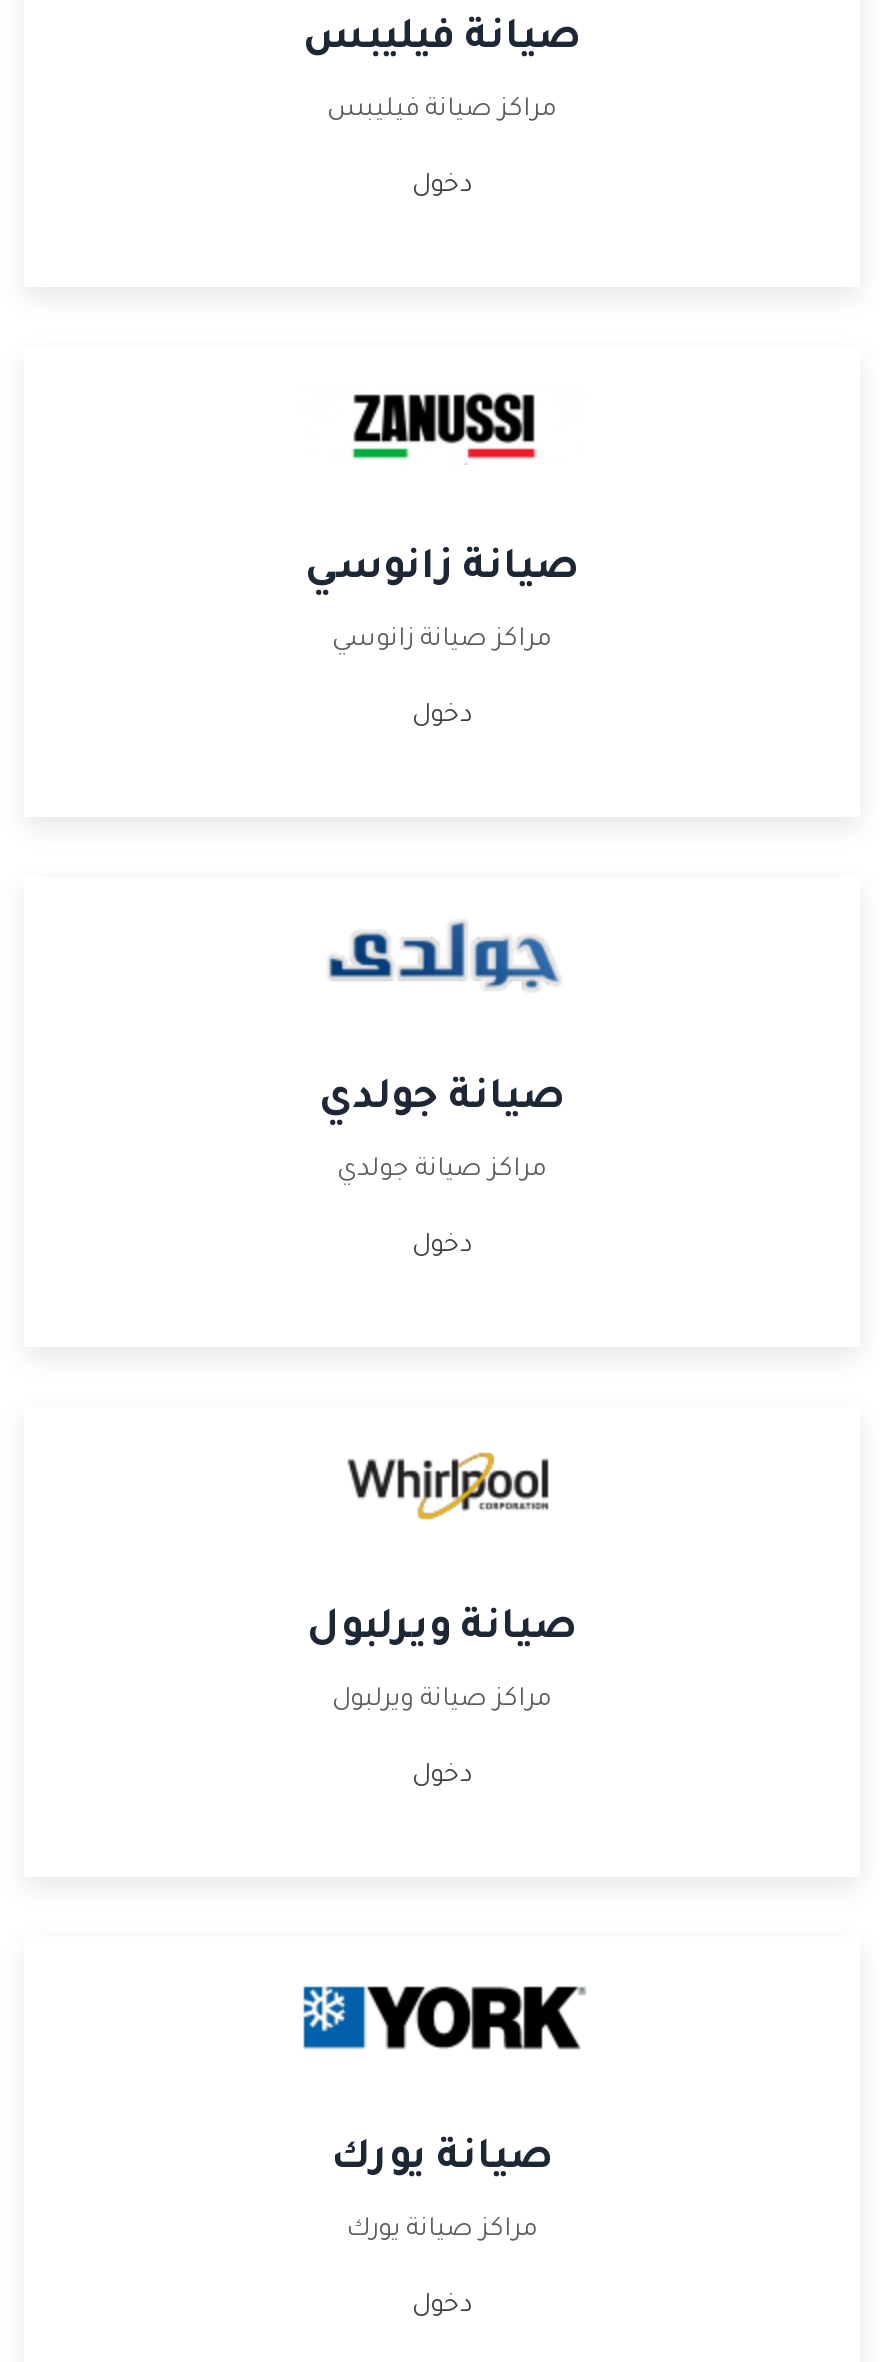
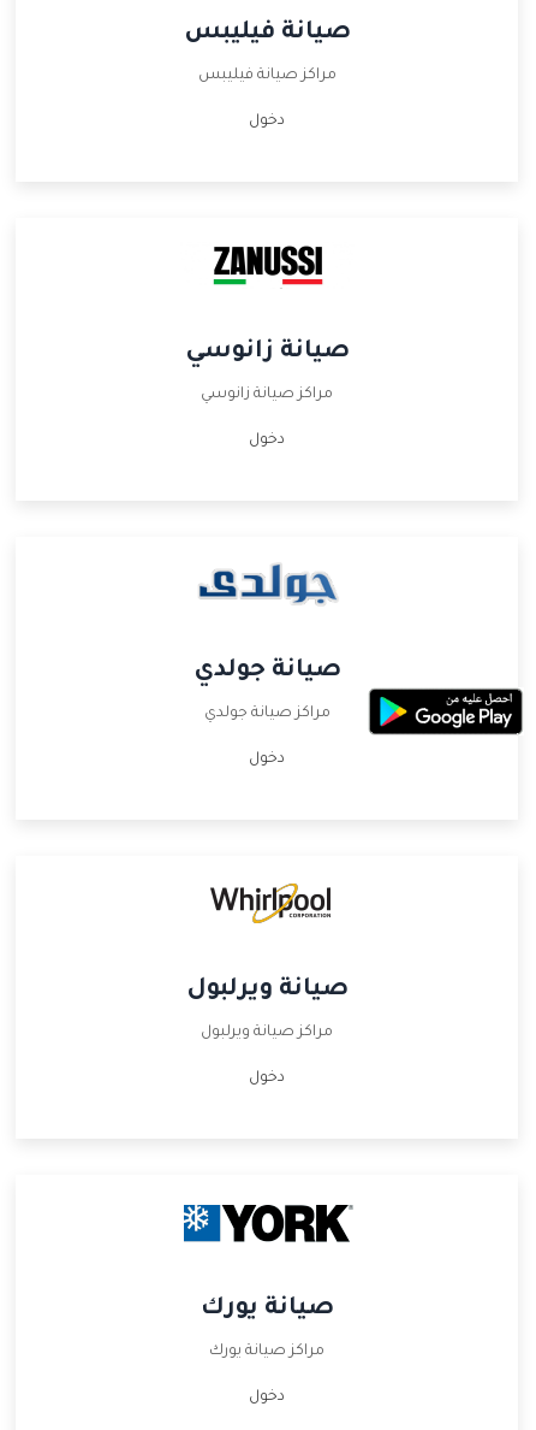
none -> [368,687,524,735] [image]

